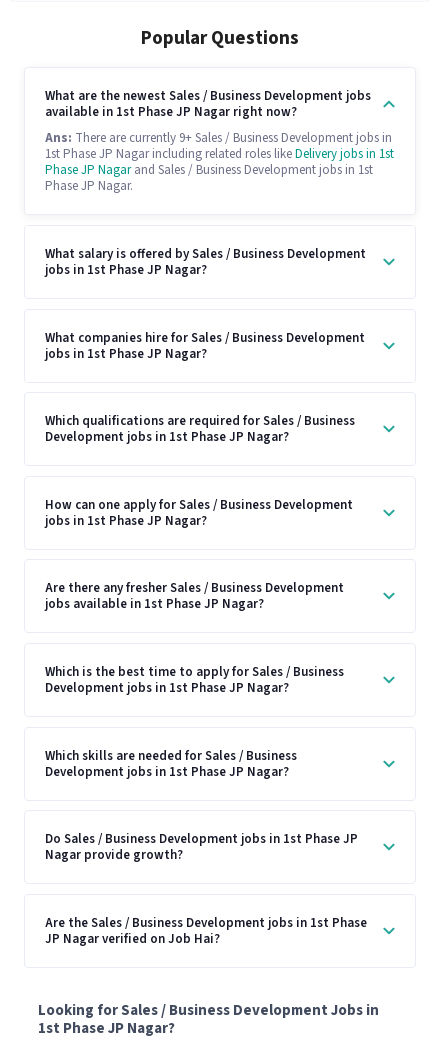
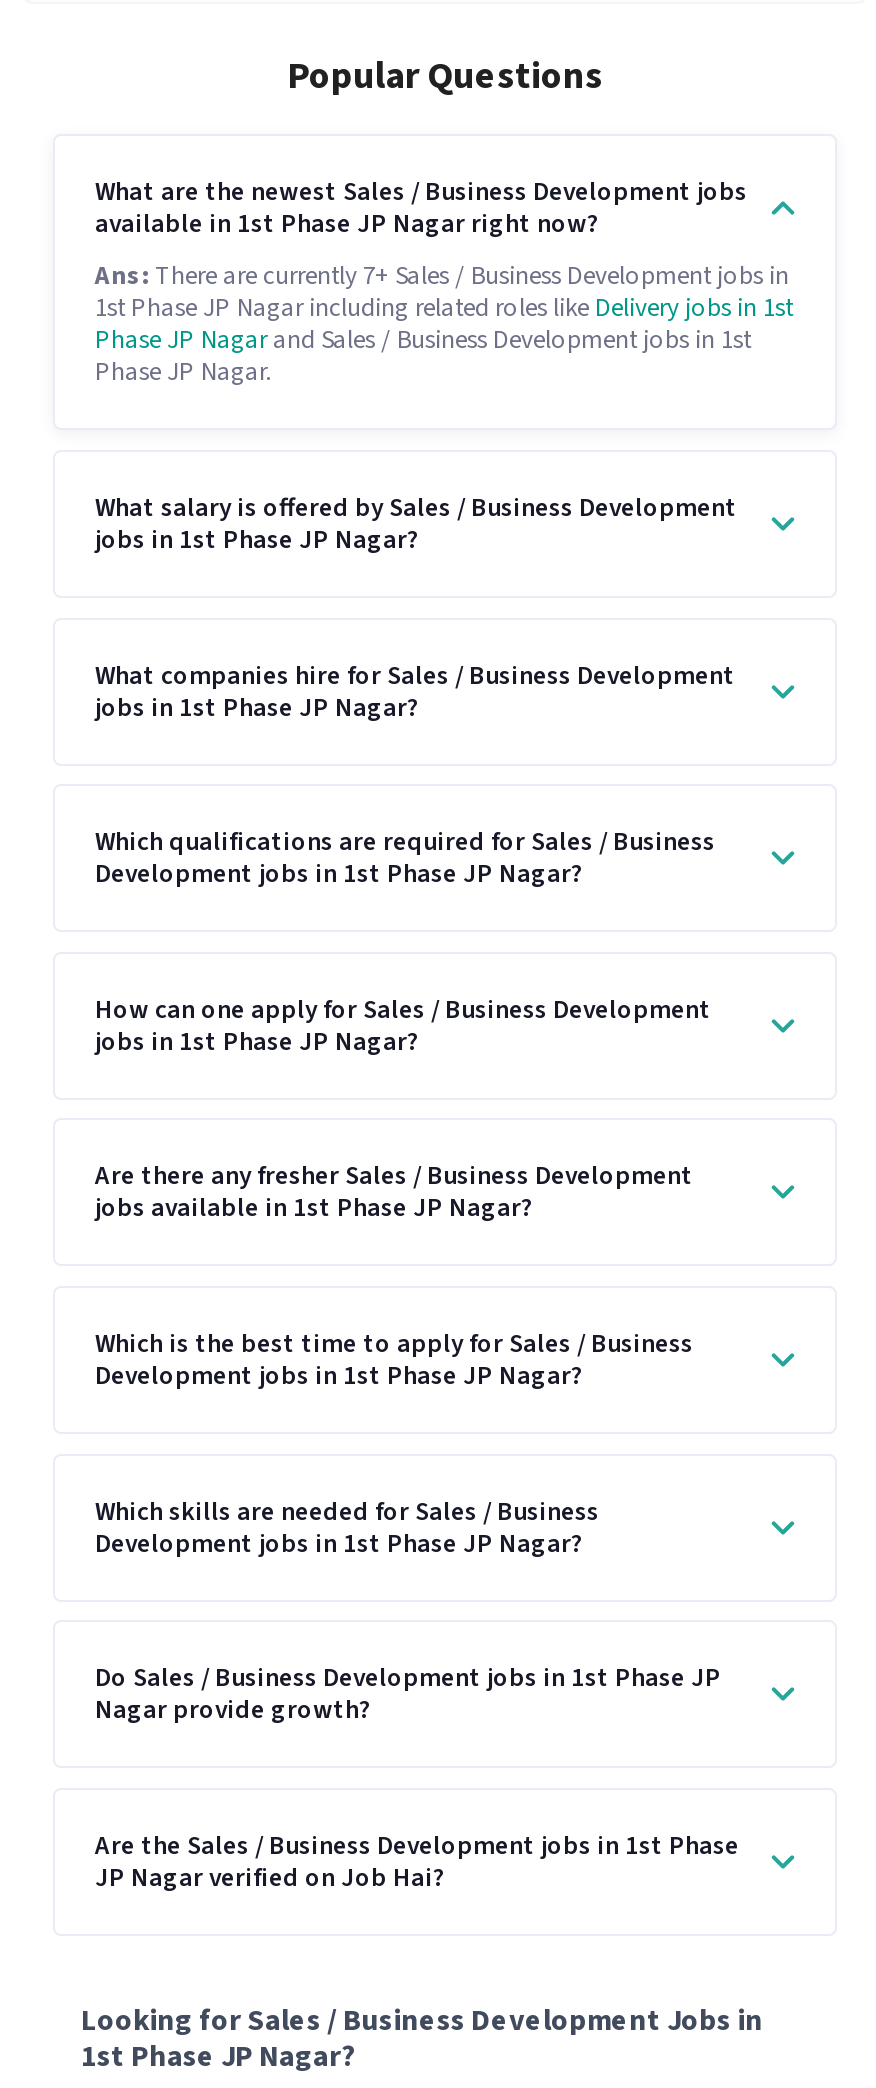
[45,129,392,147] Ans: There are currently 9+ Sales / Business Development jobs in -> [95,259,789,295] Ans: There are currently 7+ Sales / Business Development jobs in

